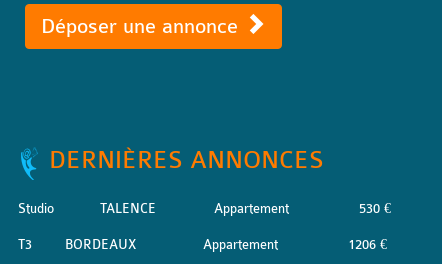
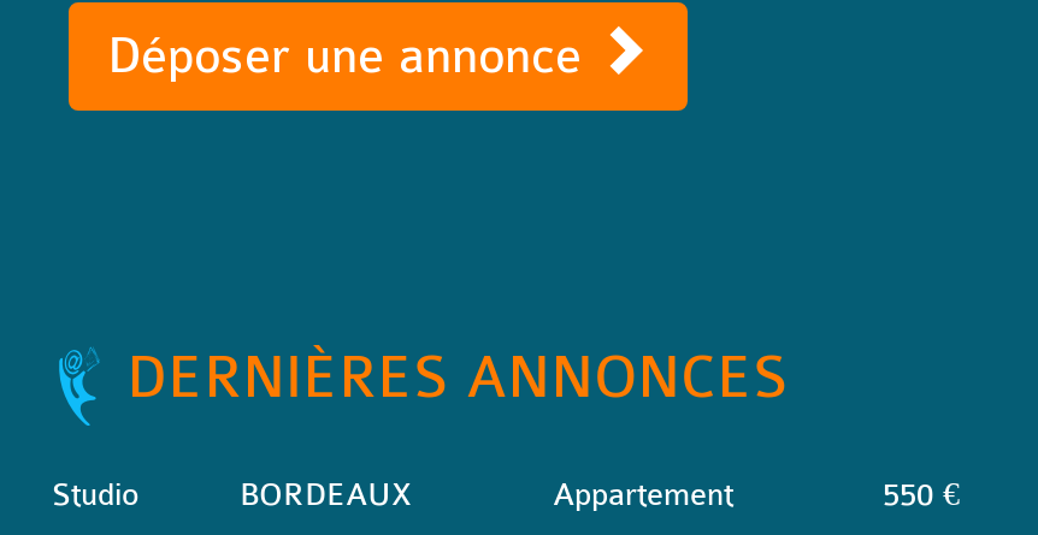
[18,201,391,252] TALENCE | Appartement | 530 € | T3 -> none
[348,237,387,252] 1206 € -> [883,476,960,512] 550 €

